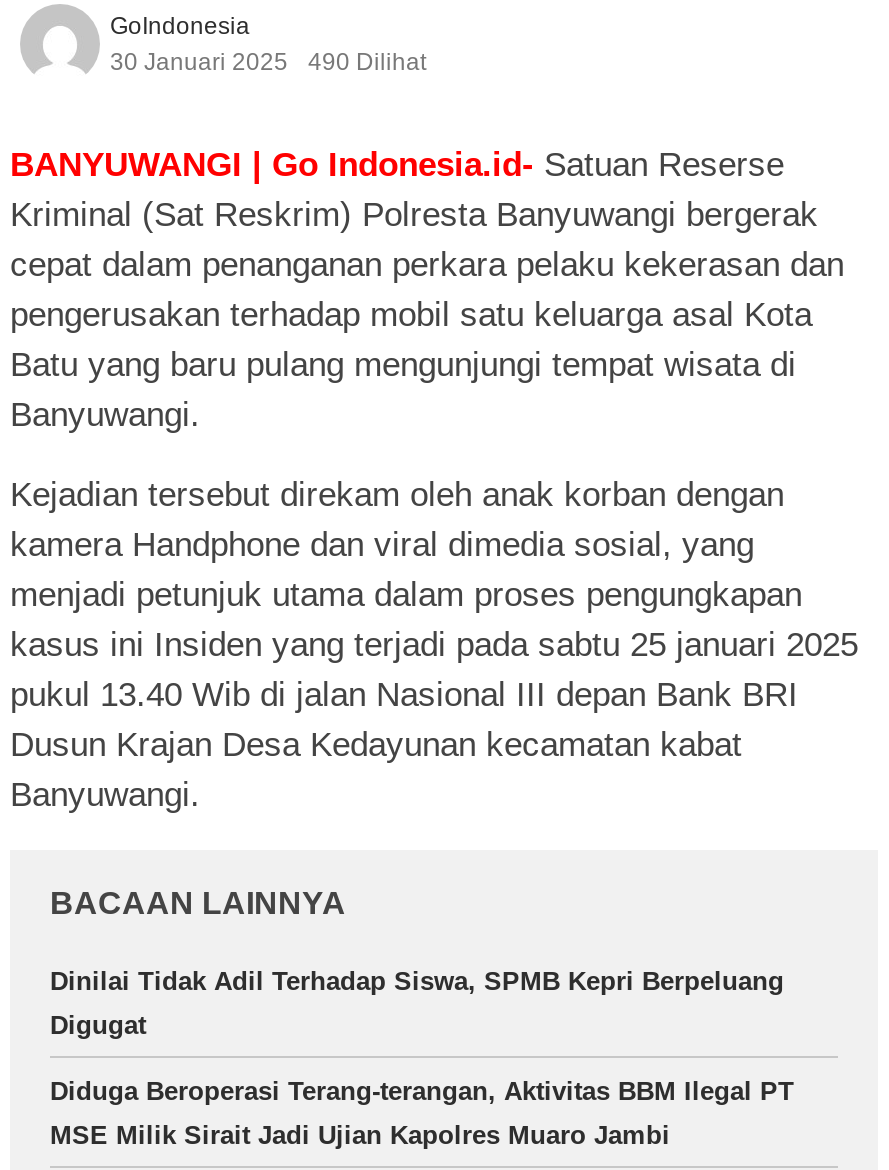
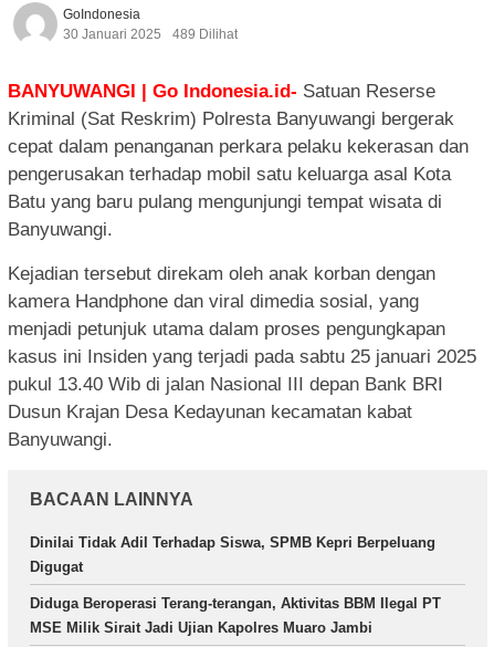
[110,49,426,77] 30 Januari 2025 490 Dilihat -> [63,27,238,42] 30 Januari 2025 489 Dilihat

